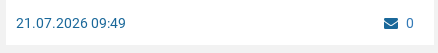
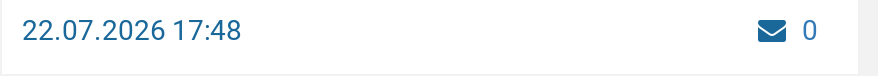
[16,15,126,31] 21.07.2026 09:49 -> [22,15,242,47] 22.07.2026 17:48

